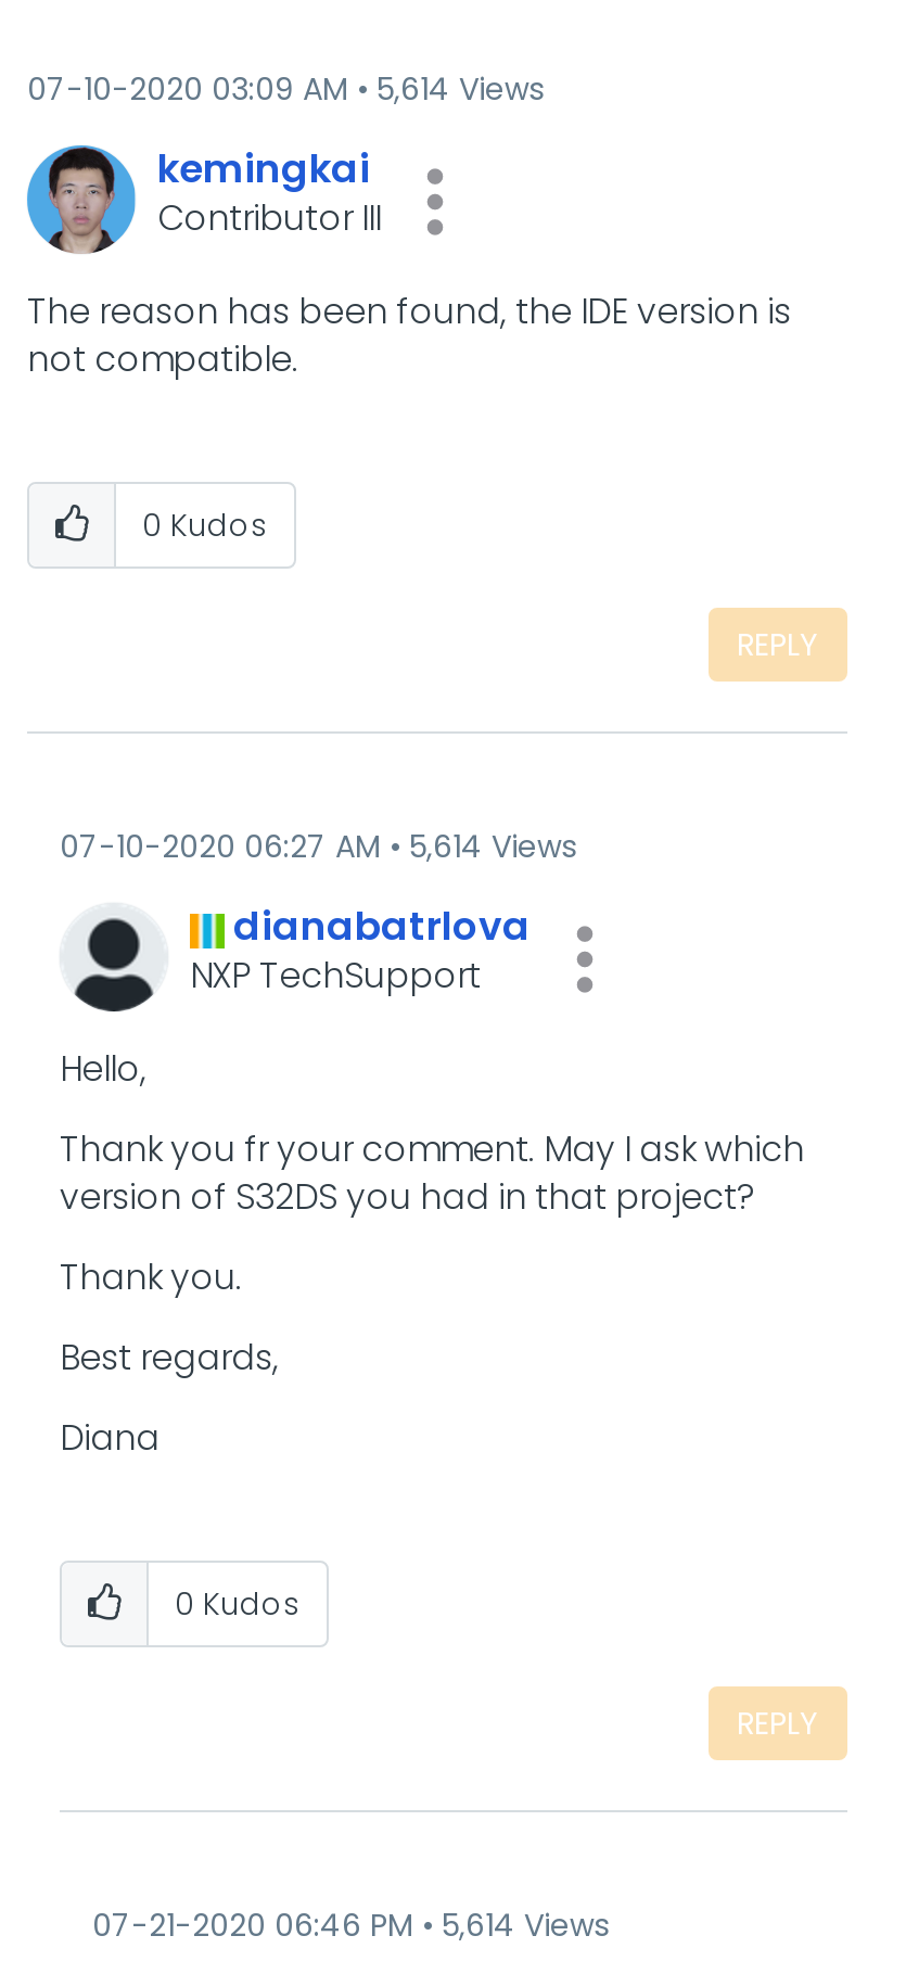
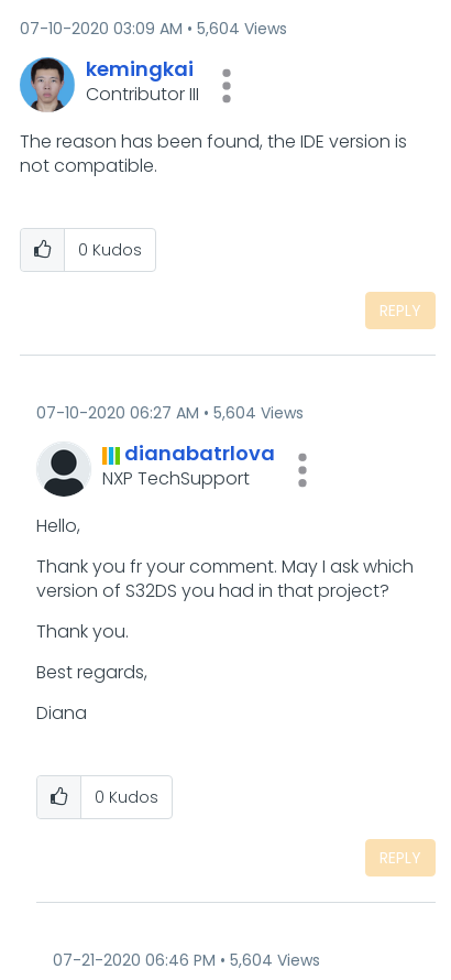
[27,68,544,111] 07-10-2020 03:09 AM 5,614 Views -> [20,18,287,40] 07-10-2020 03:09 AM 5,604 Views
[60,825,576,869] 07-10-2020 06:27 AM 5,614 Views -> [36,402,304,424] 07-10-2020 06:27 AM 5,604 Views
[92,1904,609,1947] 07-21-2020 06:46 PM 5,614 Views -> [53,949,320,971] 07-21-2020 06:46 PM 5,604 Views

